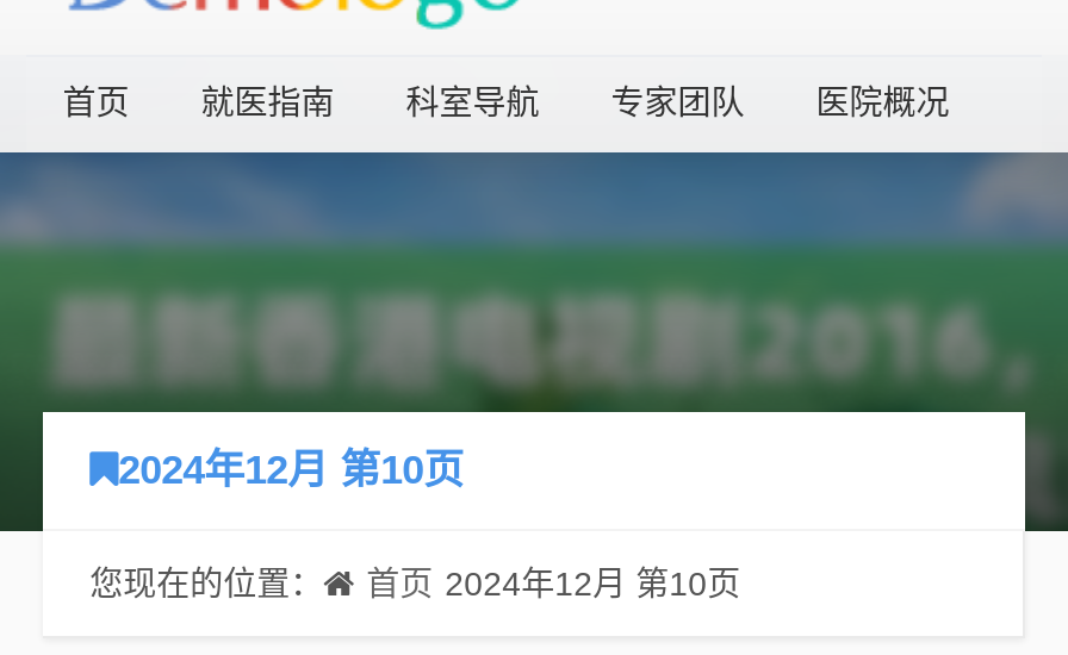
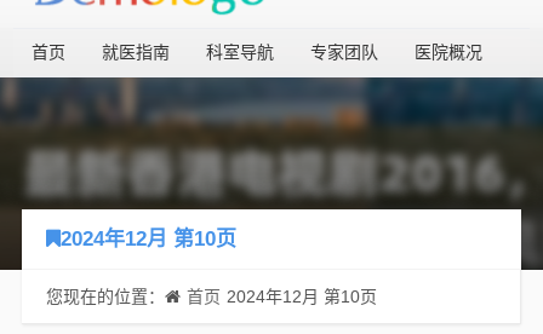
[7,152,1061,510] [image] -> [4,77,539,224] [image]

